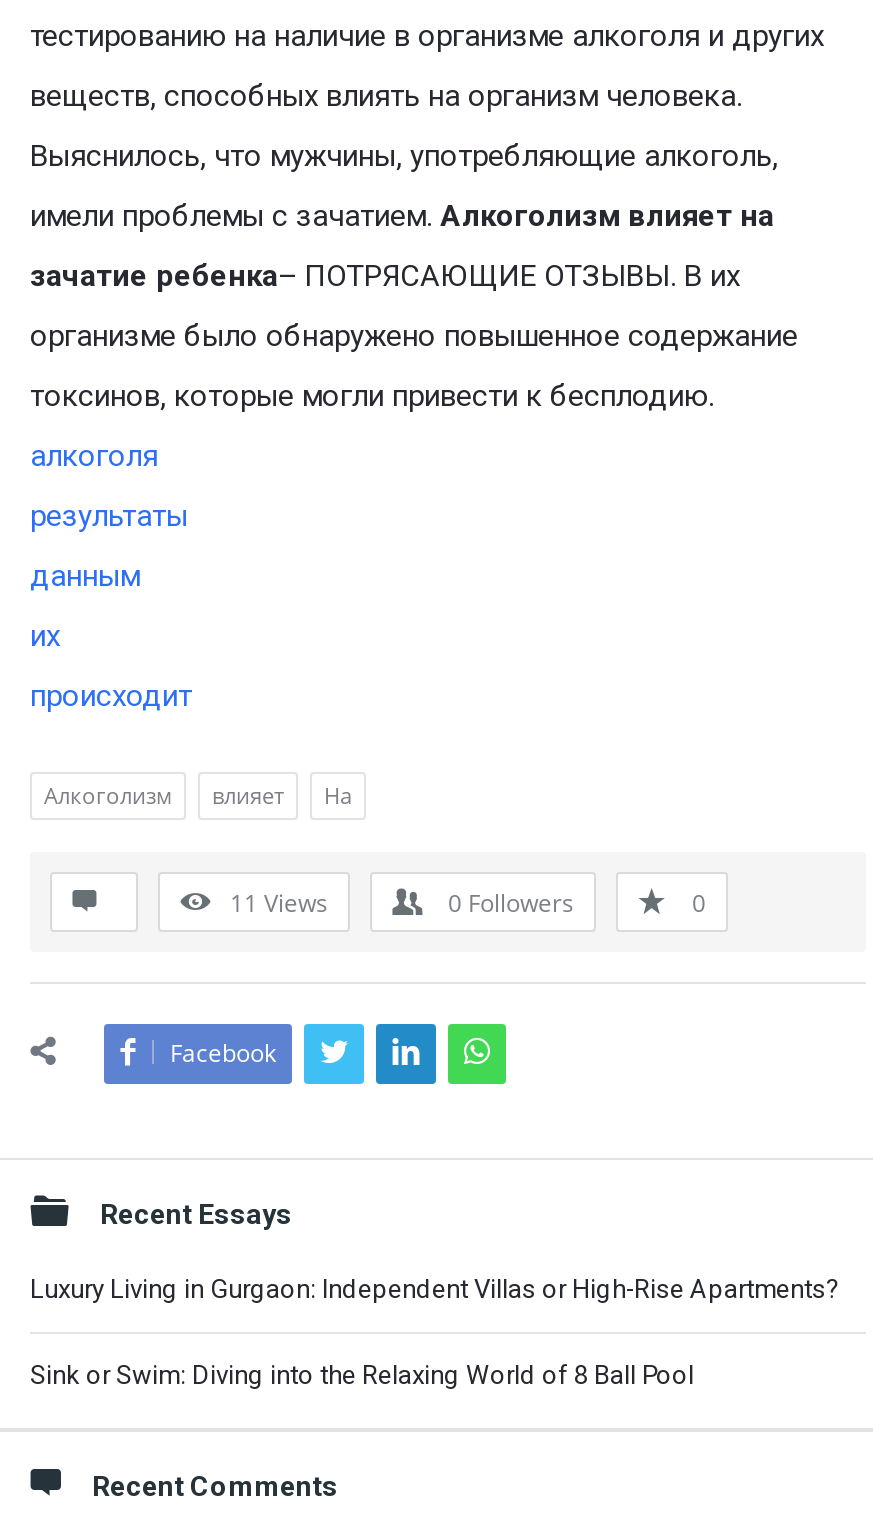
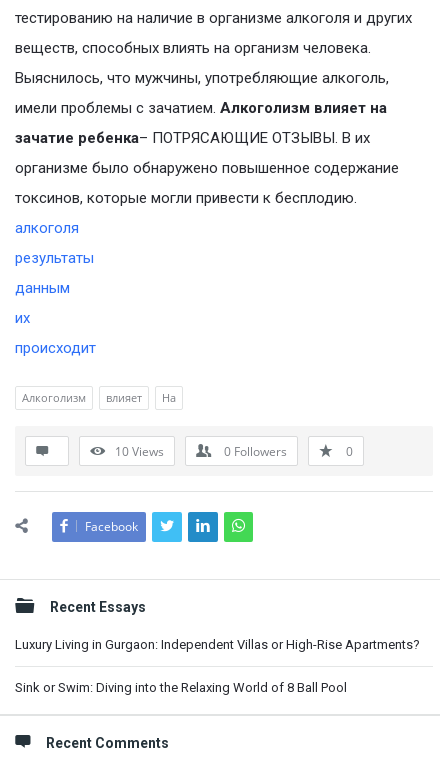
[230,886,328,920] 11 Views -> [115,443,164,460] 10 Views

